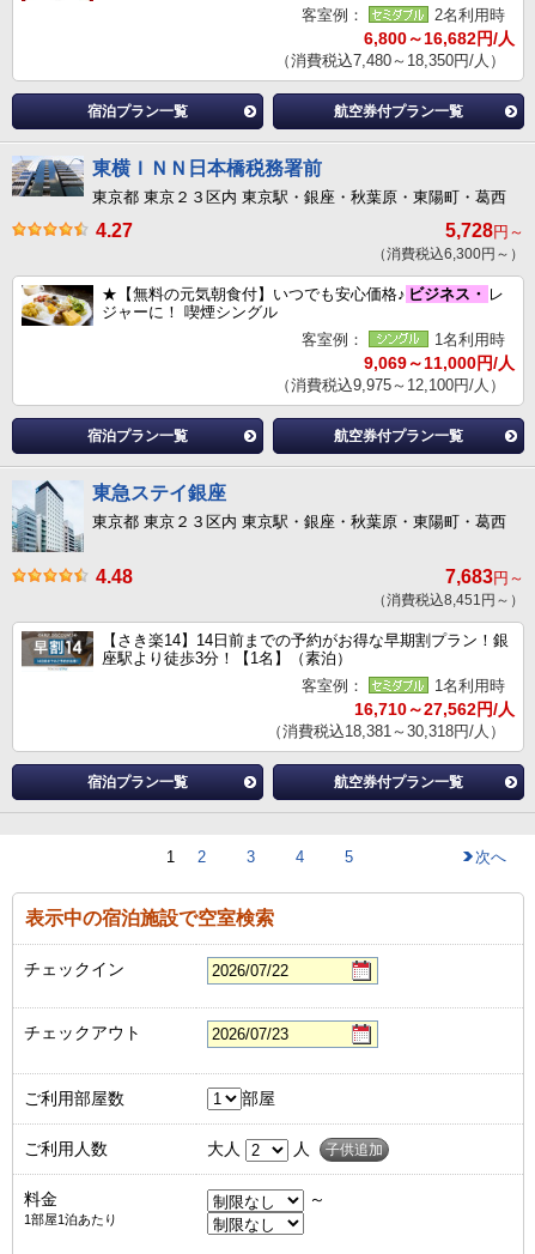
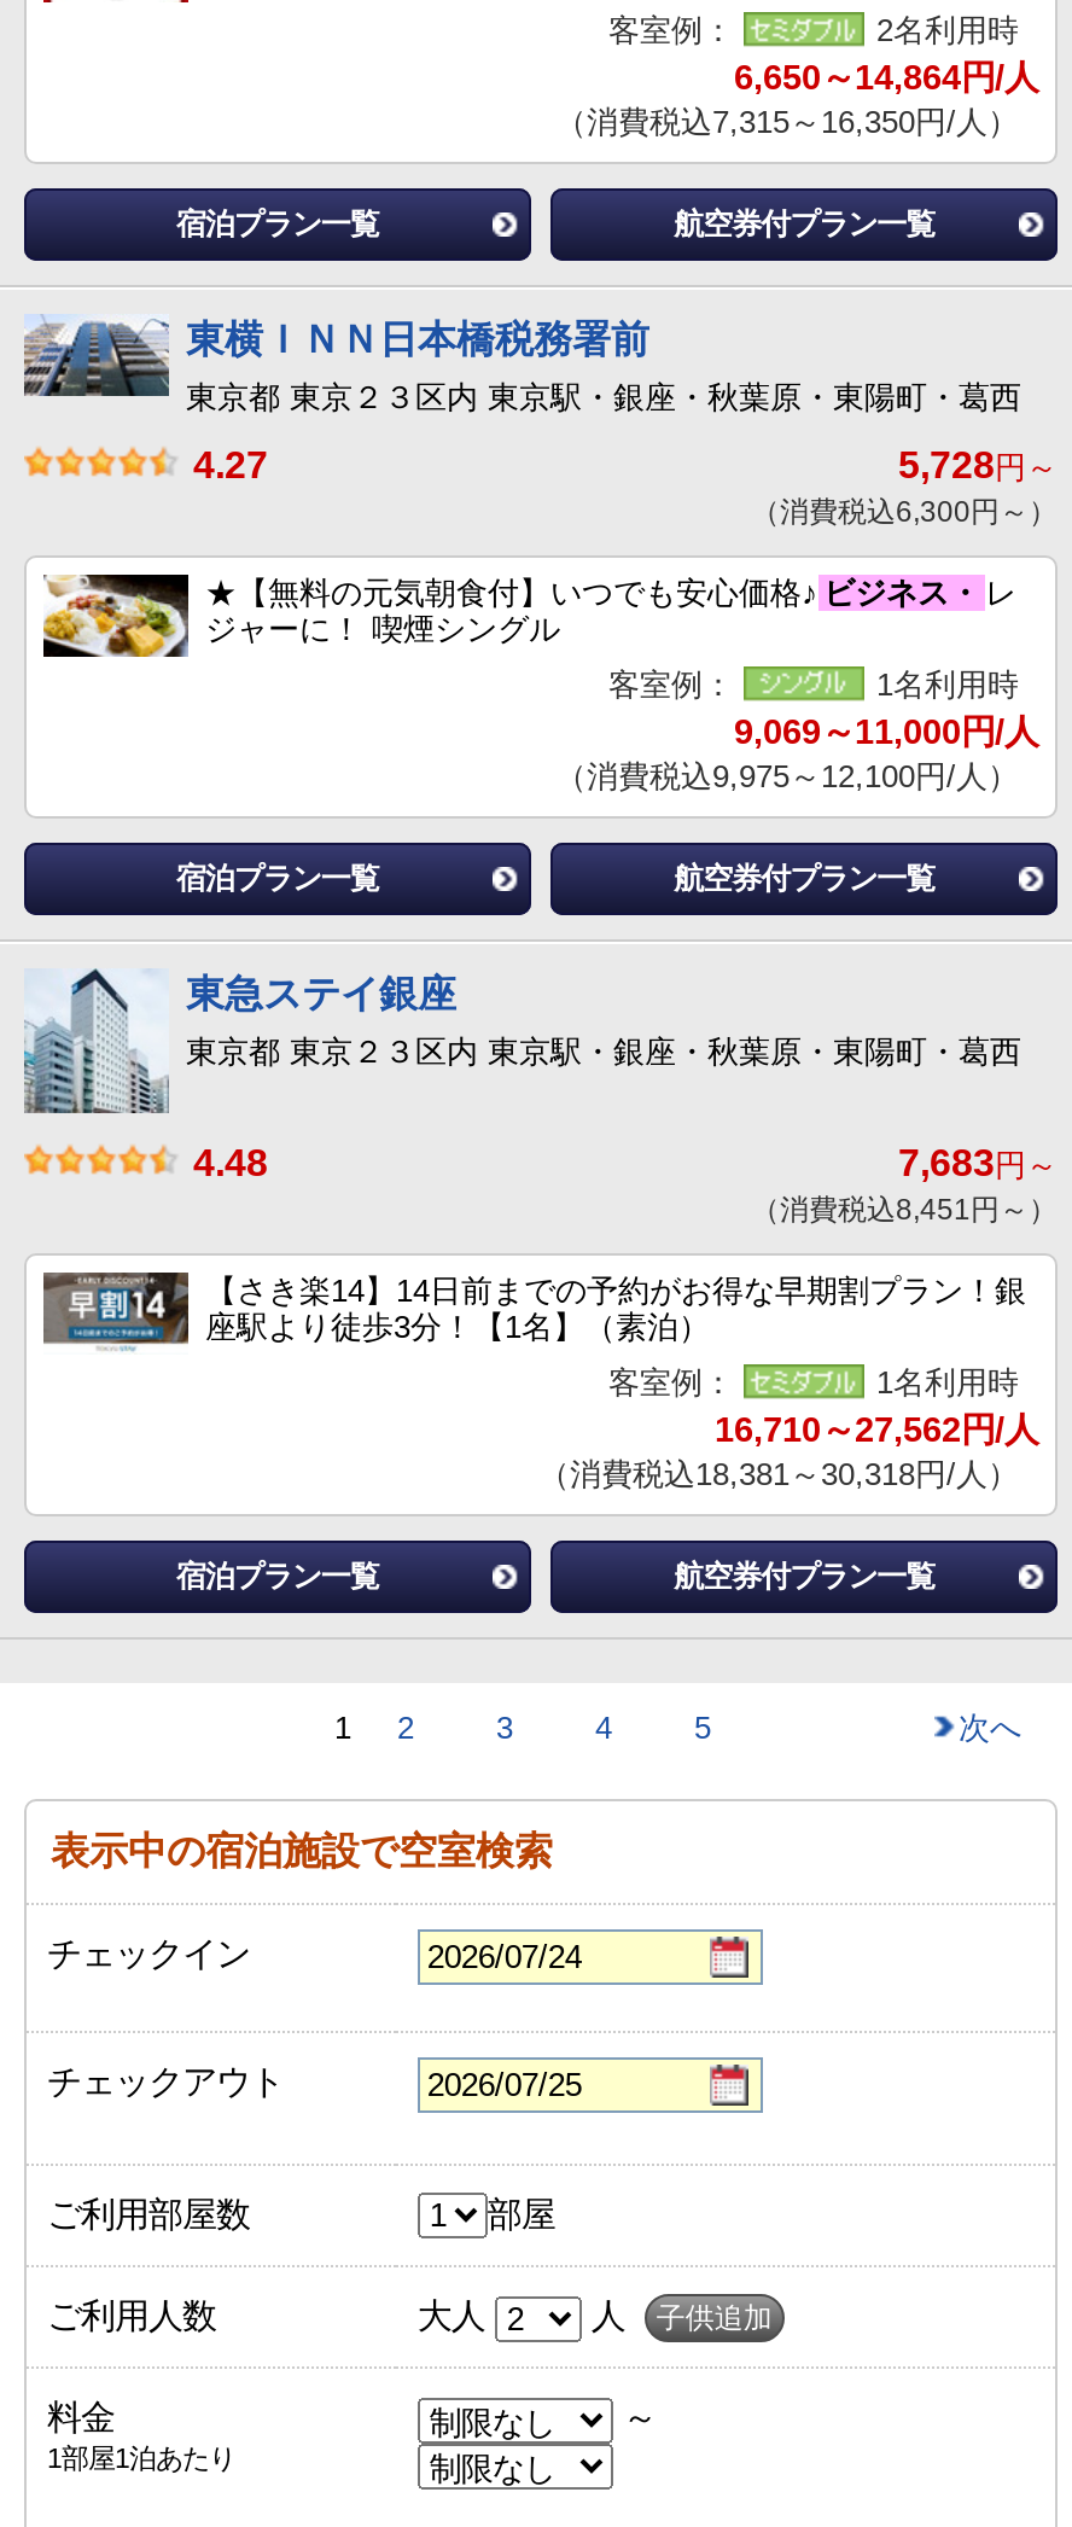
[364,29,515,48] 6,800～16,682円/人 -> [734,58,1038,97] 6,650～14,864円/人
[275,52,505,69] （消費税込7,480～18,350円/人） -> [555,104,1019,140] （消費税込7,315～16,350円/人）

